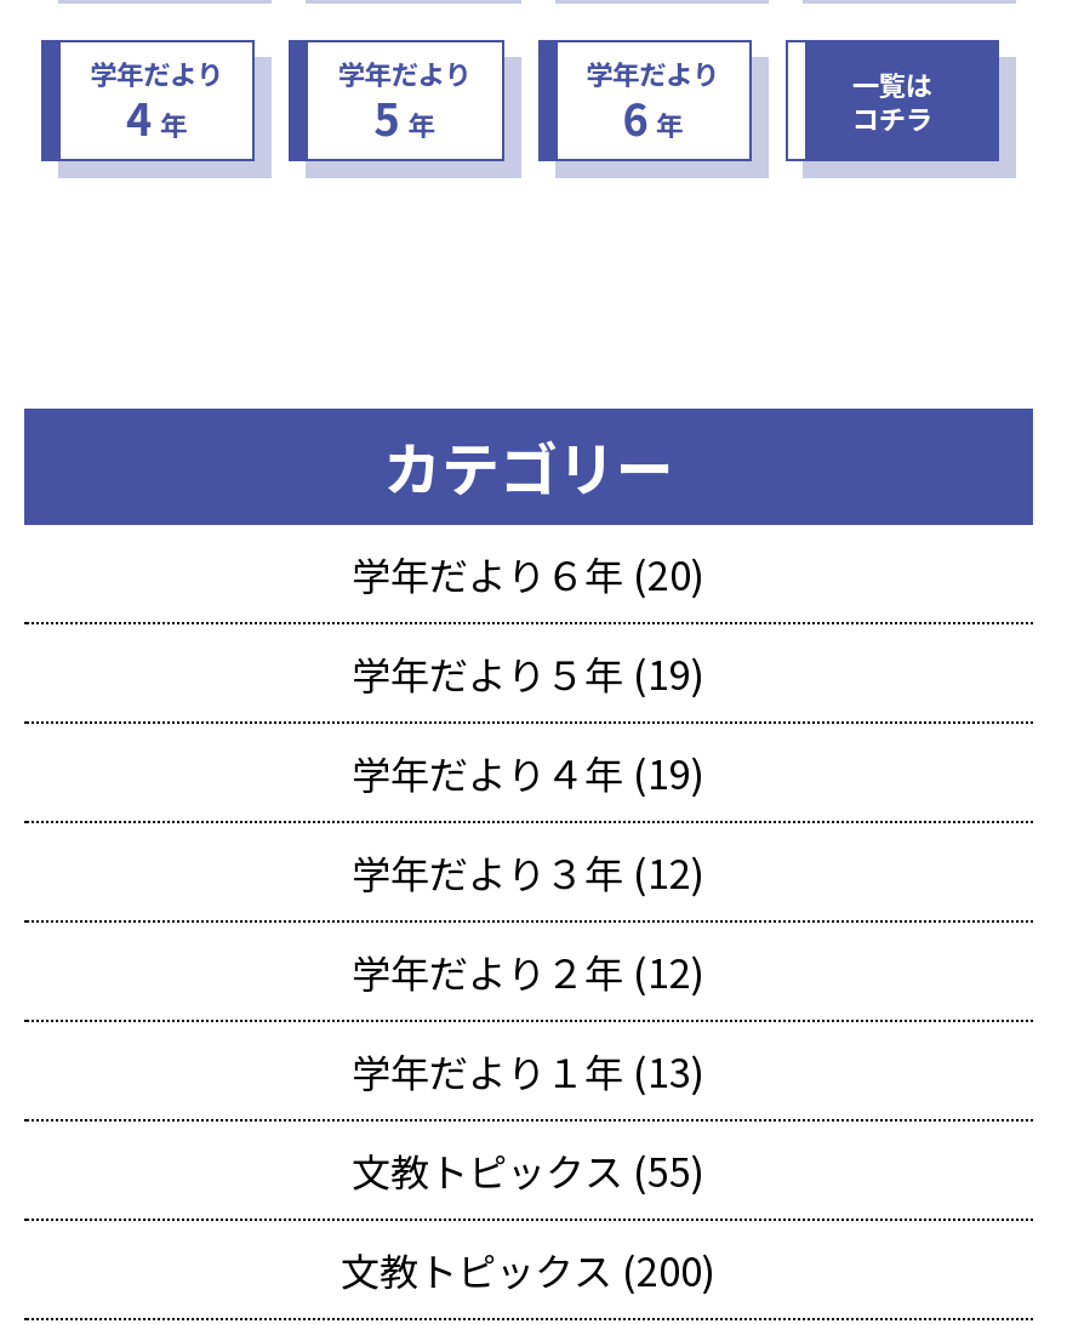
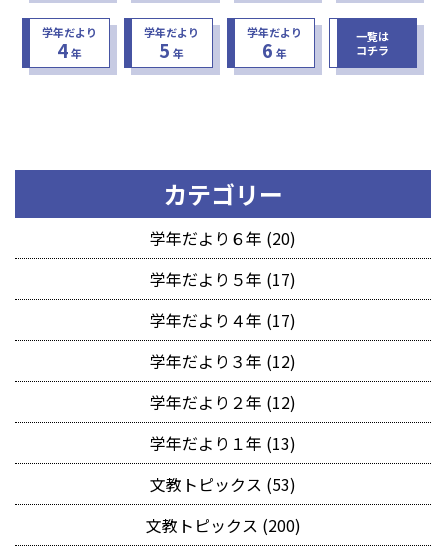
[352,645,706,703] 学年だより５年 (19) -> [150,267,296,291] 学年だより５年 (17)
[352,744,706,802] 学年だより４年 (19) -> [150,308,296,332] 学年だより４年 (17)
[352,1142,706,1200] 文教トピックス (55) -> [150,472,296,496] 文教トピックス (53)

